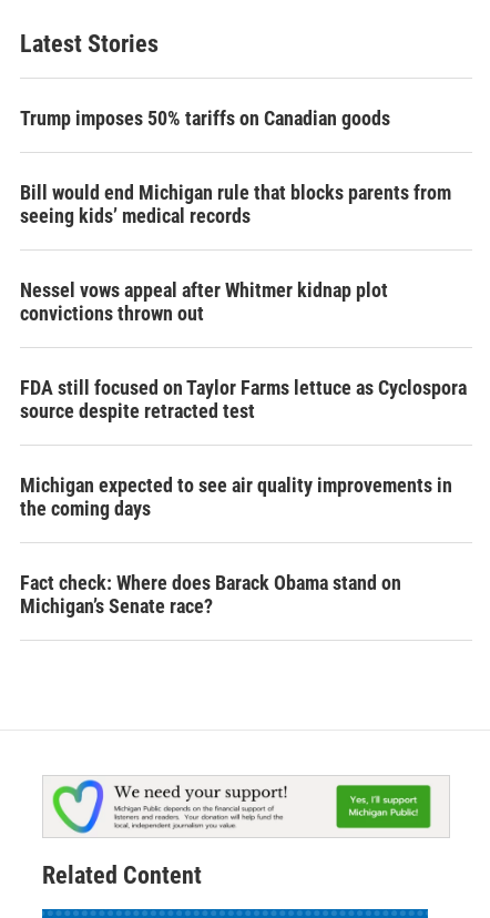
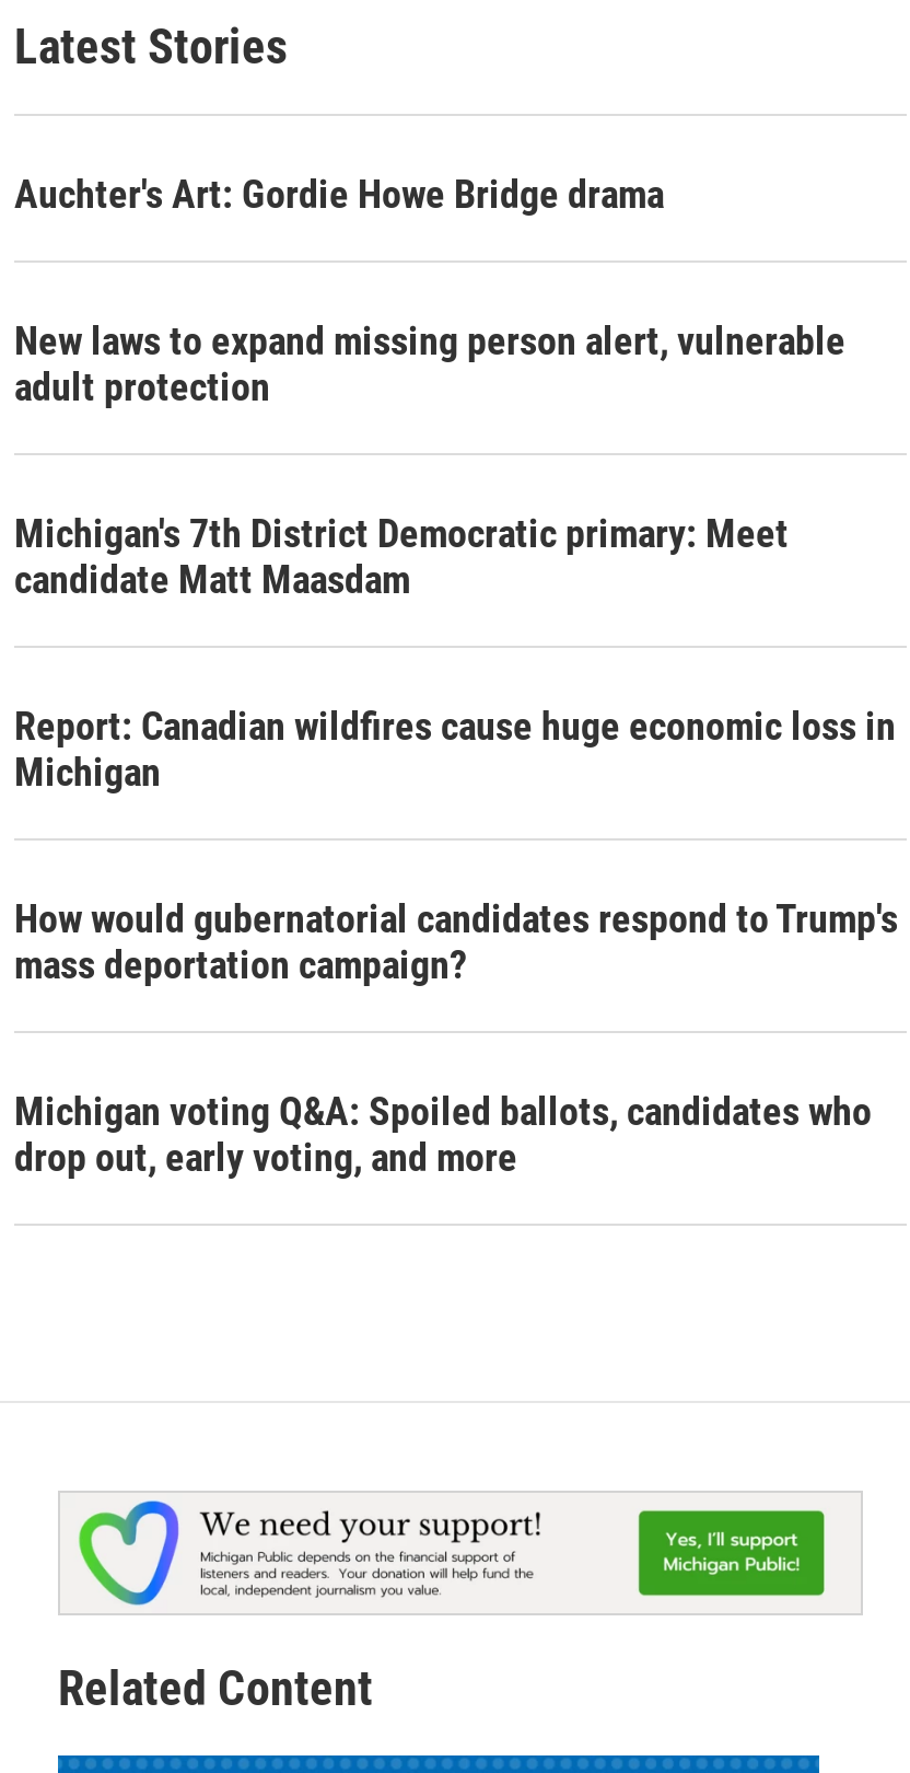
[20,107,390,130] Trump imposes 50% tariffs on Canadian goods -> [14,171,664,217] Auchter's Art: Gordie Howe Bridge drama
[20,181,451,228] Bill would end Michigan rule that blocks parents from | seeing kids’ medical records -> [14,318,845,410] New laws to expand missing person alert, vulnerable | adult protection
[20,279,388,325] Nessel vows appeal after Whitmer kidnap plot | convictions thrown out -> [14,511,789,603] Michigan's 7th District Democratic primary: Meet | candidate Matt Maasdam
[20,376,467,423] FDA still focused on Taylor Farms lettuce as Cyclospora | source despite retracted test -> [14,703,896,795] Report: Canadian wildfires cause huge economic loss in | Michigan
[20,474,452,520] Michigan expected to see air quality improvements in | the coming days -> [14,896,898,988] How would gubernatorial candidates respond to Trump's | mass deportation campaign?
[20,571,401,618] Fact check: Where does Barack Obama stand on | Michigan’s Senate race? -> [14,1089,872,1180] Michigan voting Q&A: Spoiled ballots, candidates who | drop out, early voting, and more

